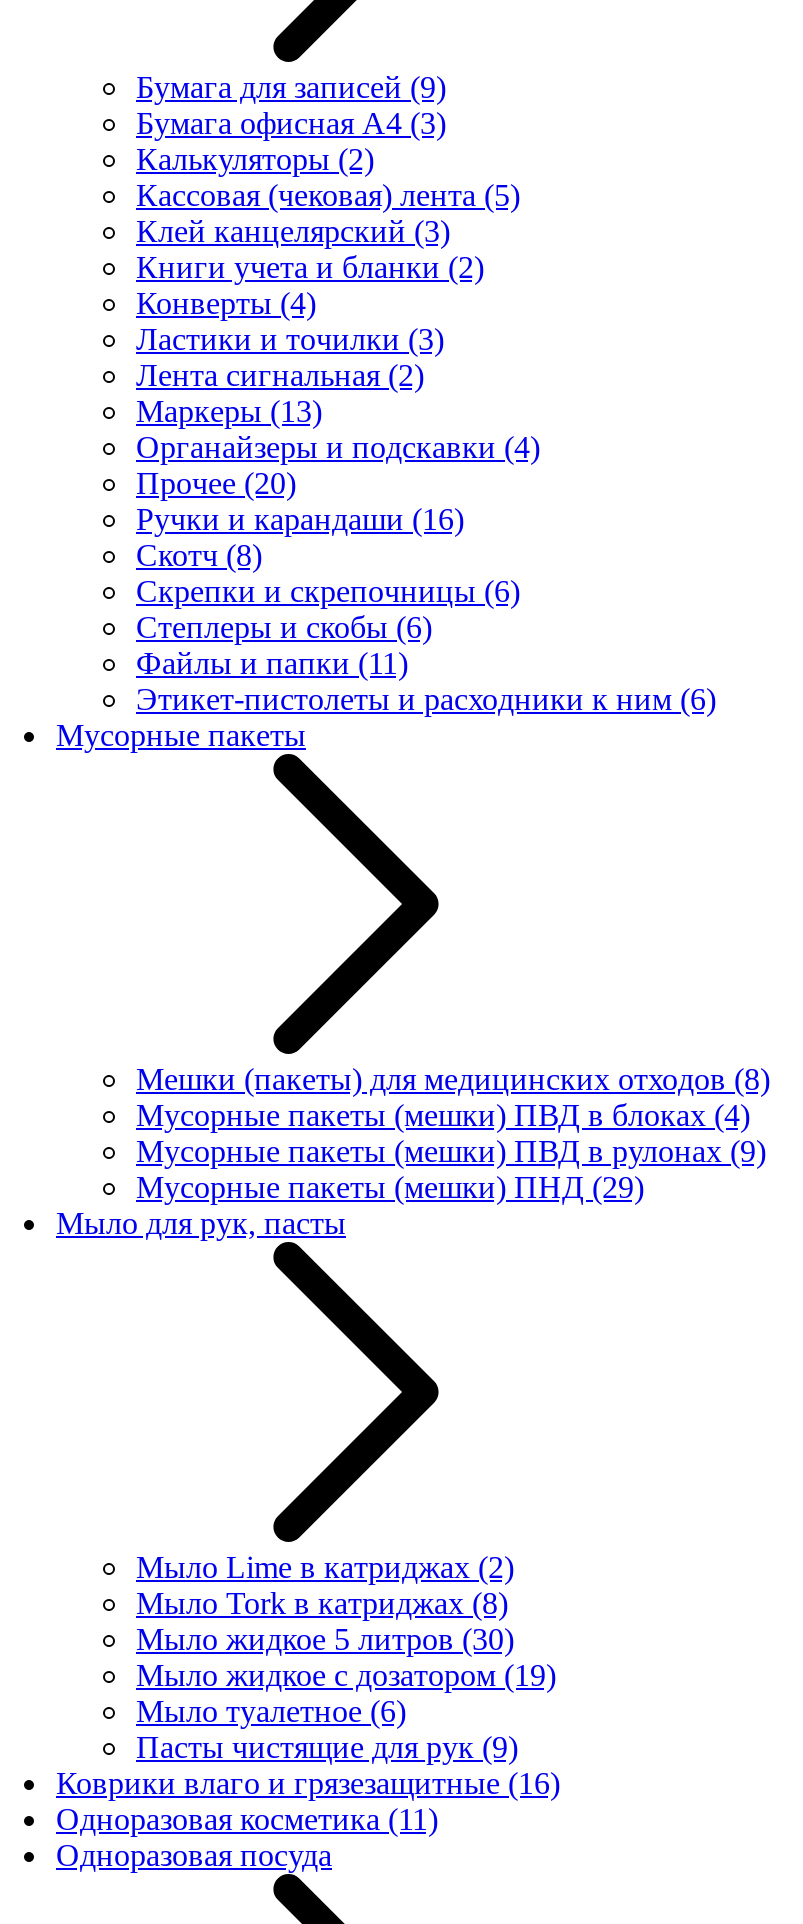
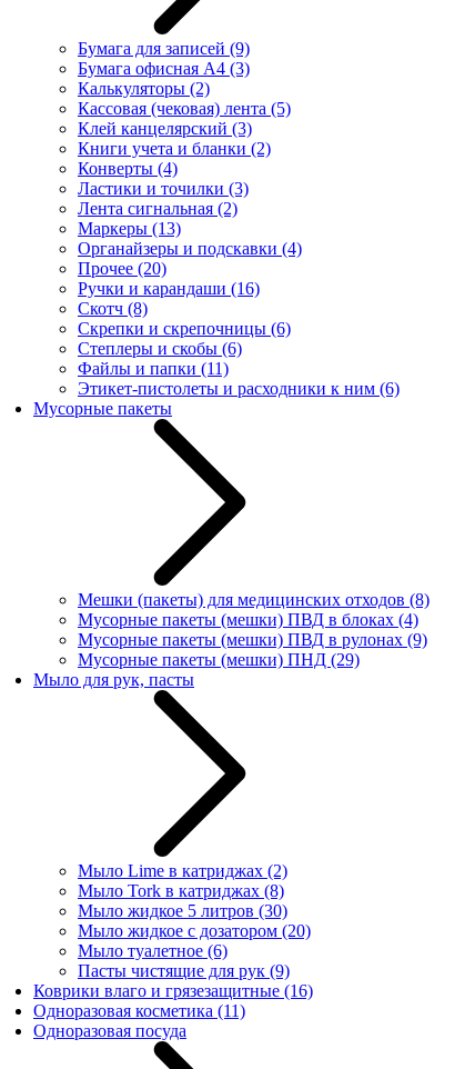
[136,1658,556,1692] Мыло жидкое с дозатором (19) -> [78,921,311,940] Мыло жидкое с дозатором (20)

